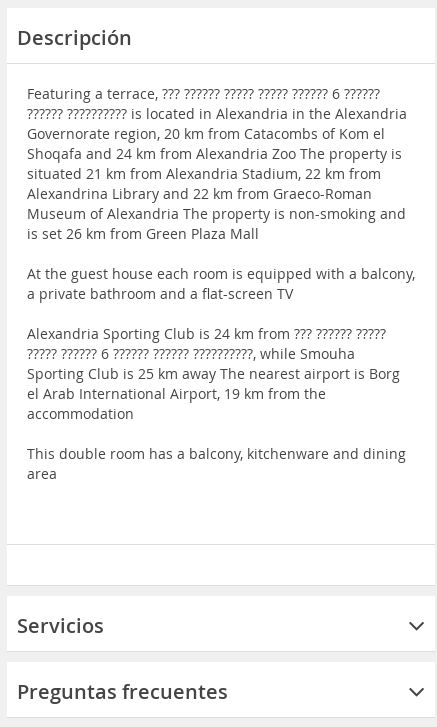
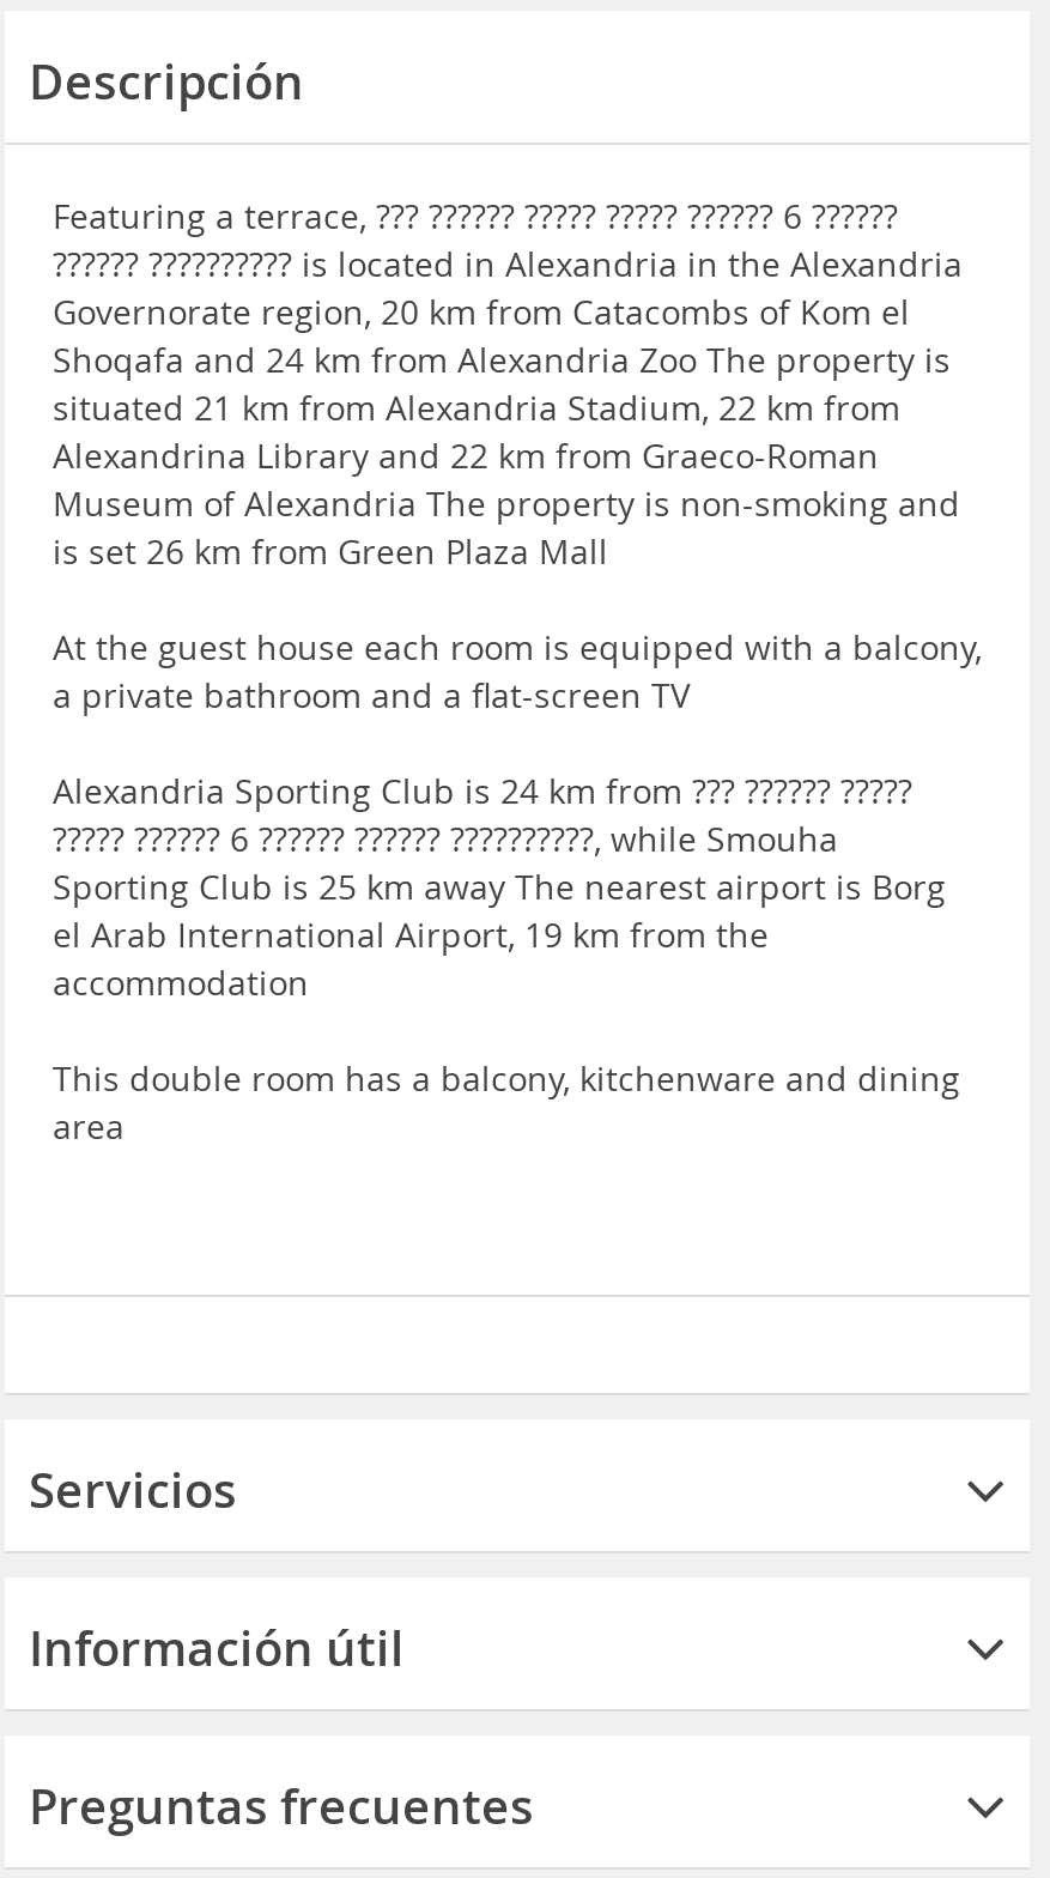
none -> [29,1615,405,1680] Información útil

